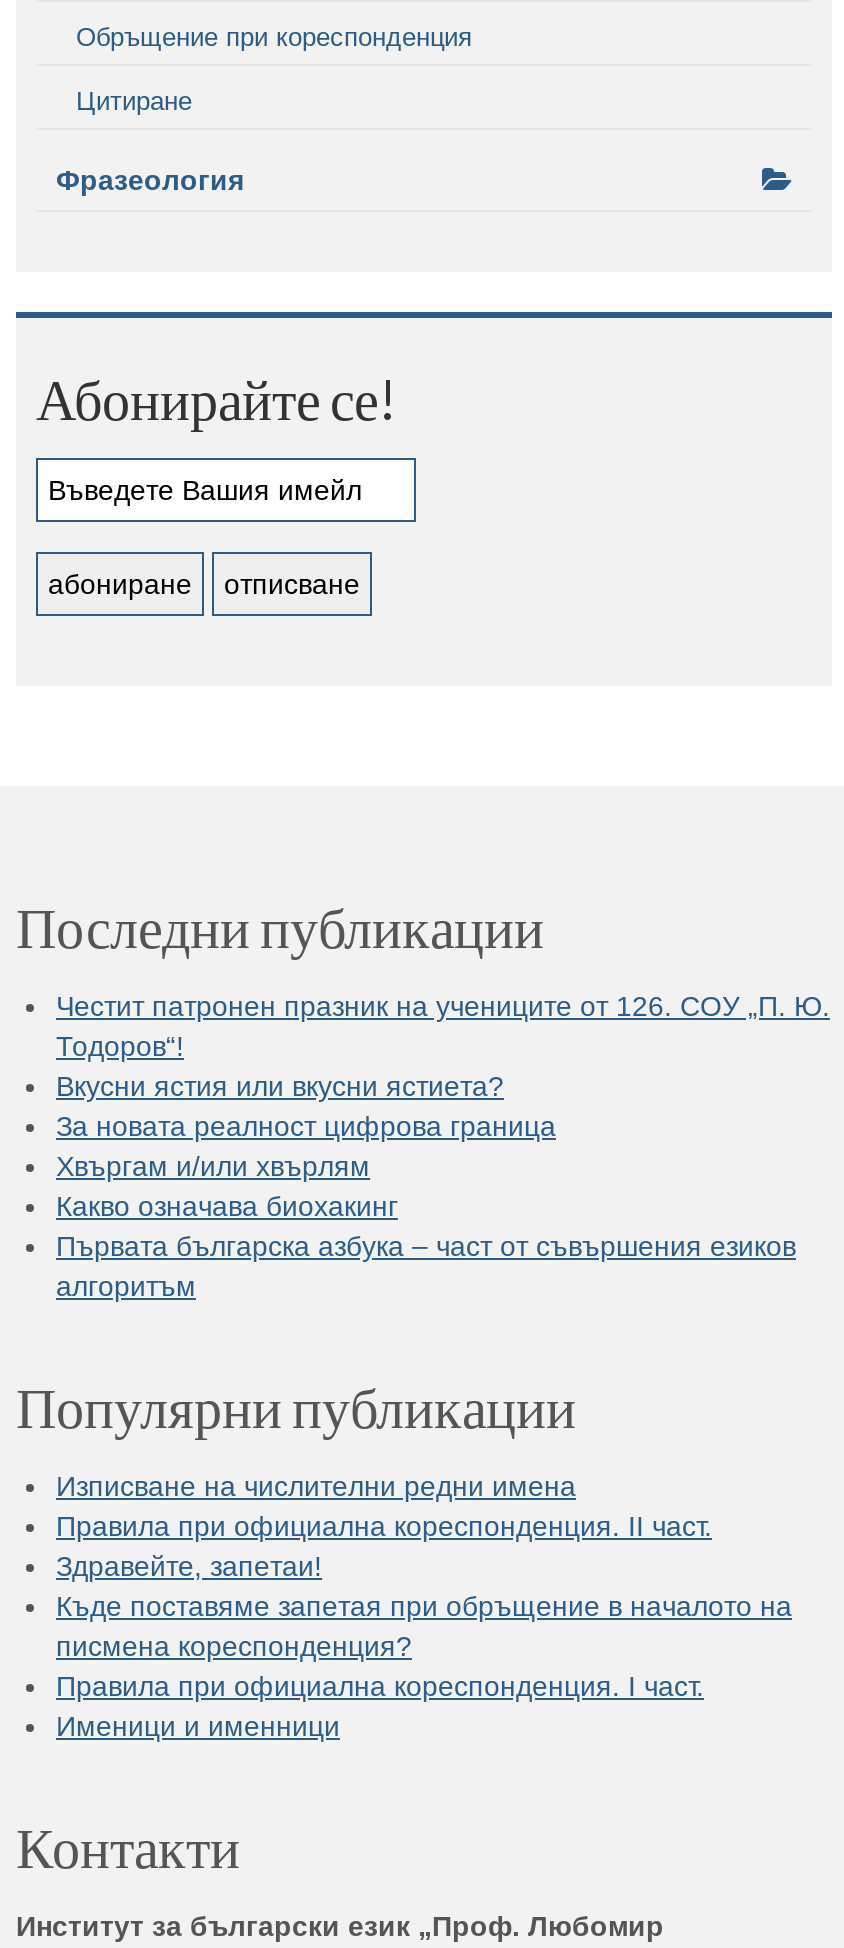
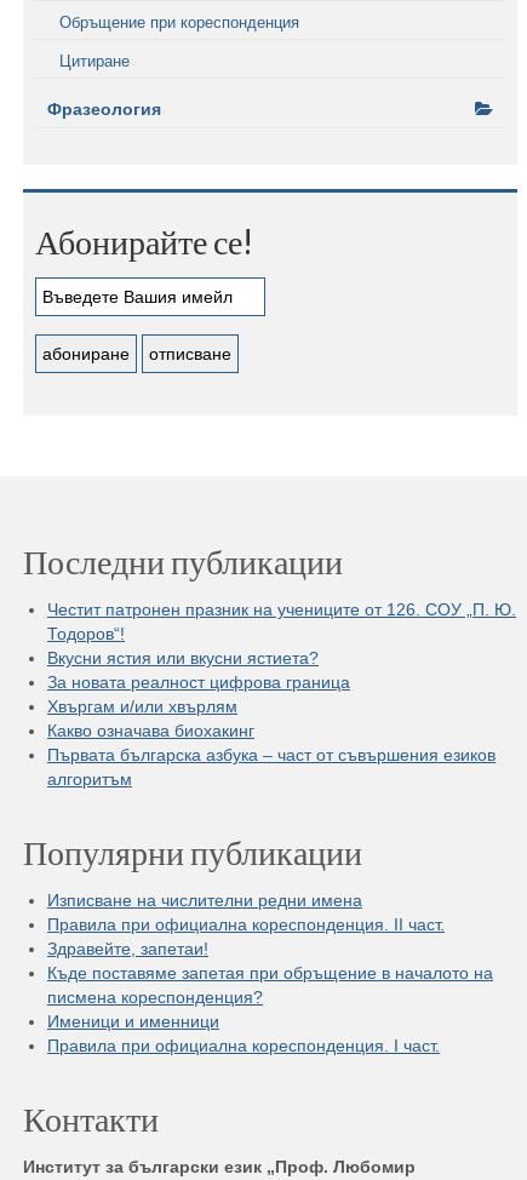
moved [56,1670,704,1702] -> [47,1036,440,1055]: Правила при официална кореспонденция. I част.
moved [56,1710,340,1742] -> [47,1012,219,1031]: Именици и именници

